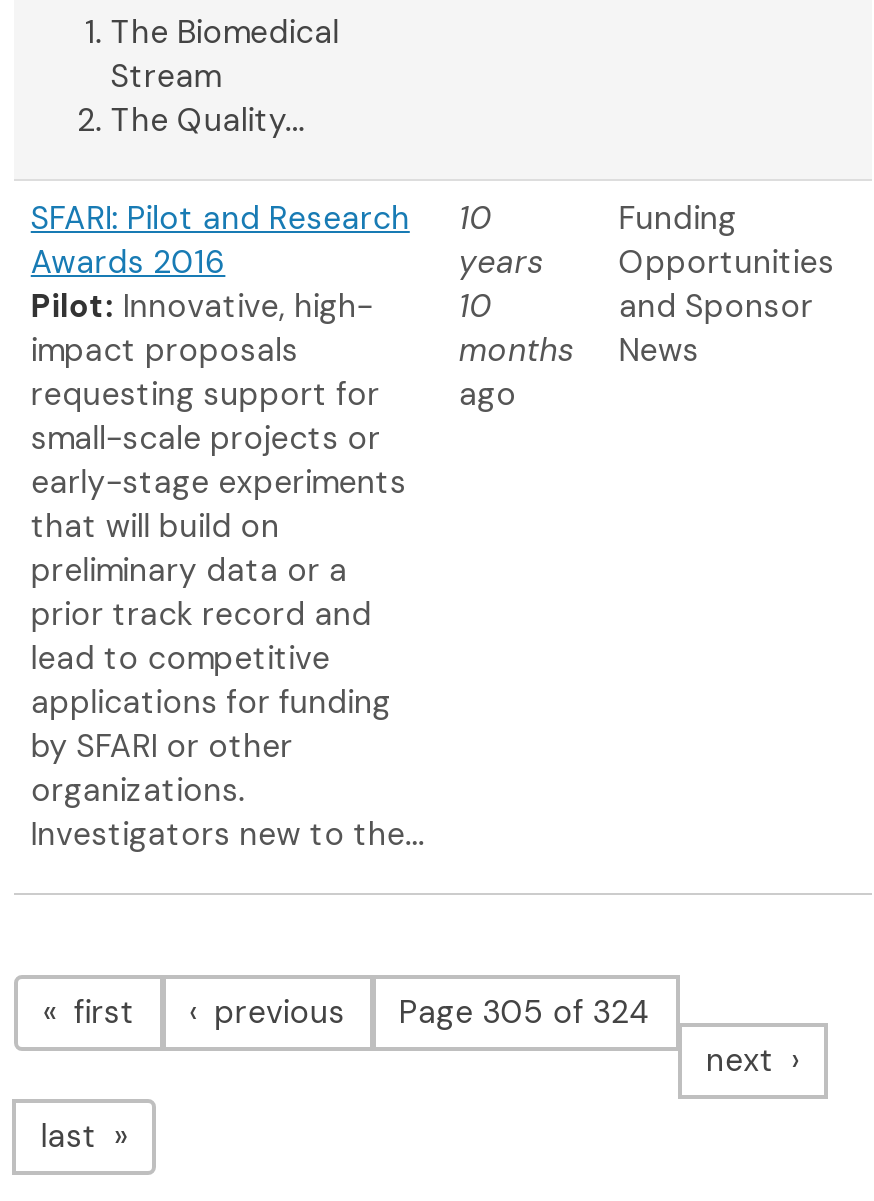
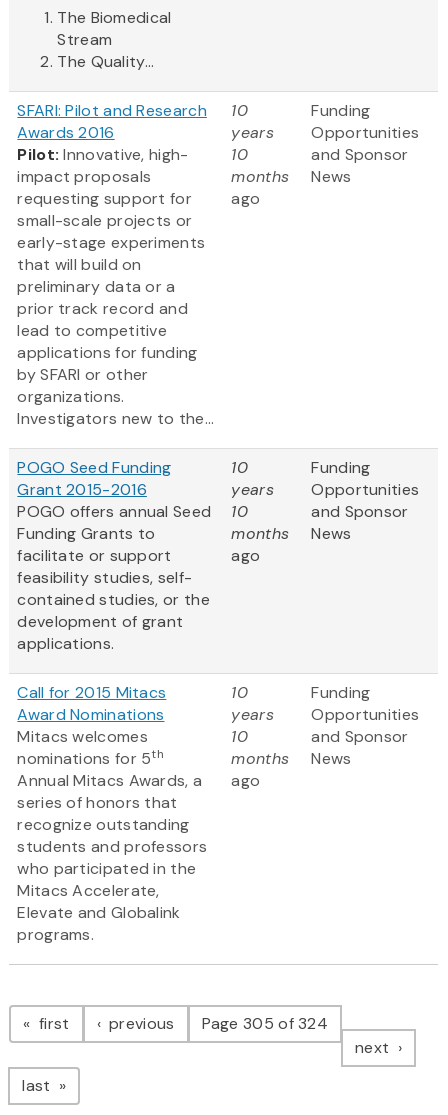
none -> [17,457,211,654] POGO Seed Funding | Grant 2015-2016 | POGO offers annual Seed | Funding Grants to | facilitate or support | feasibility studies, self- | contained studies, or the | development of grant | applications.
none -> [17,682,207,945] Call for 2015 Mitacs | Award Nominations | Mitacs welcomes | nominations for 5th | Annual Mitacs Awards, a | series of honors that | recognize outstanding | students and professors | who participated in the | Mitacs Accelerate, | Elevate and Globalink | programs.
none -> [231,457,289,566] 10 | years | 10 | months | ago
none -> [231,682,289,791] 10 | years | 10 | months | ago
none -> [311,457,419,544] Funding | Opportunities | and Sponsor | News
none -> [311,682,419,769] Funding | Opportunities | and Sponsor | News

